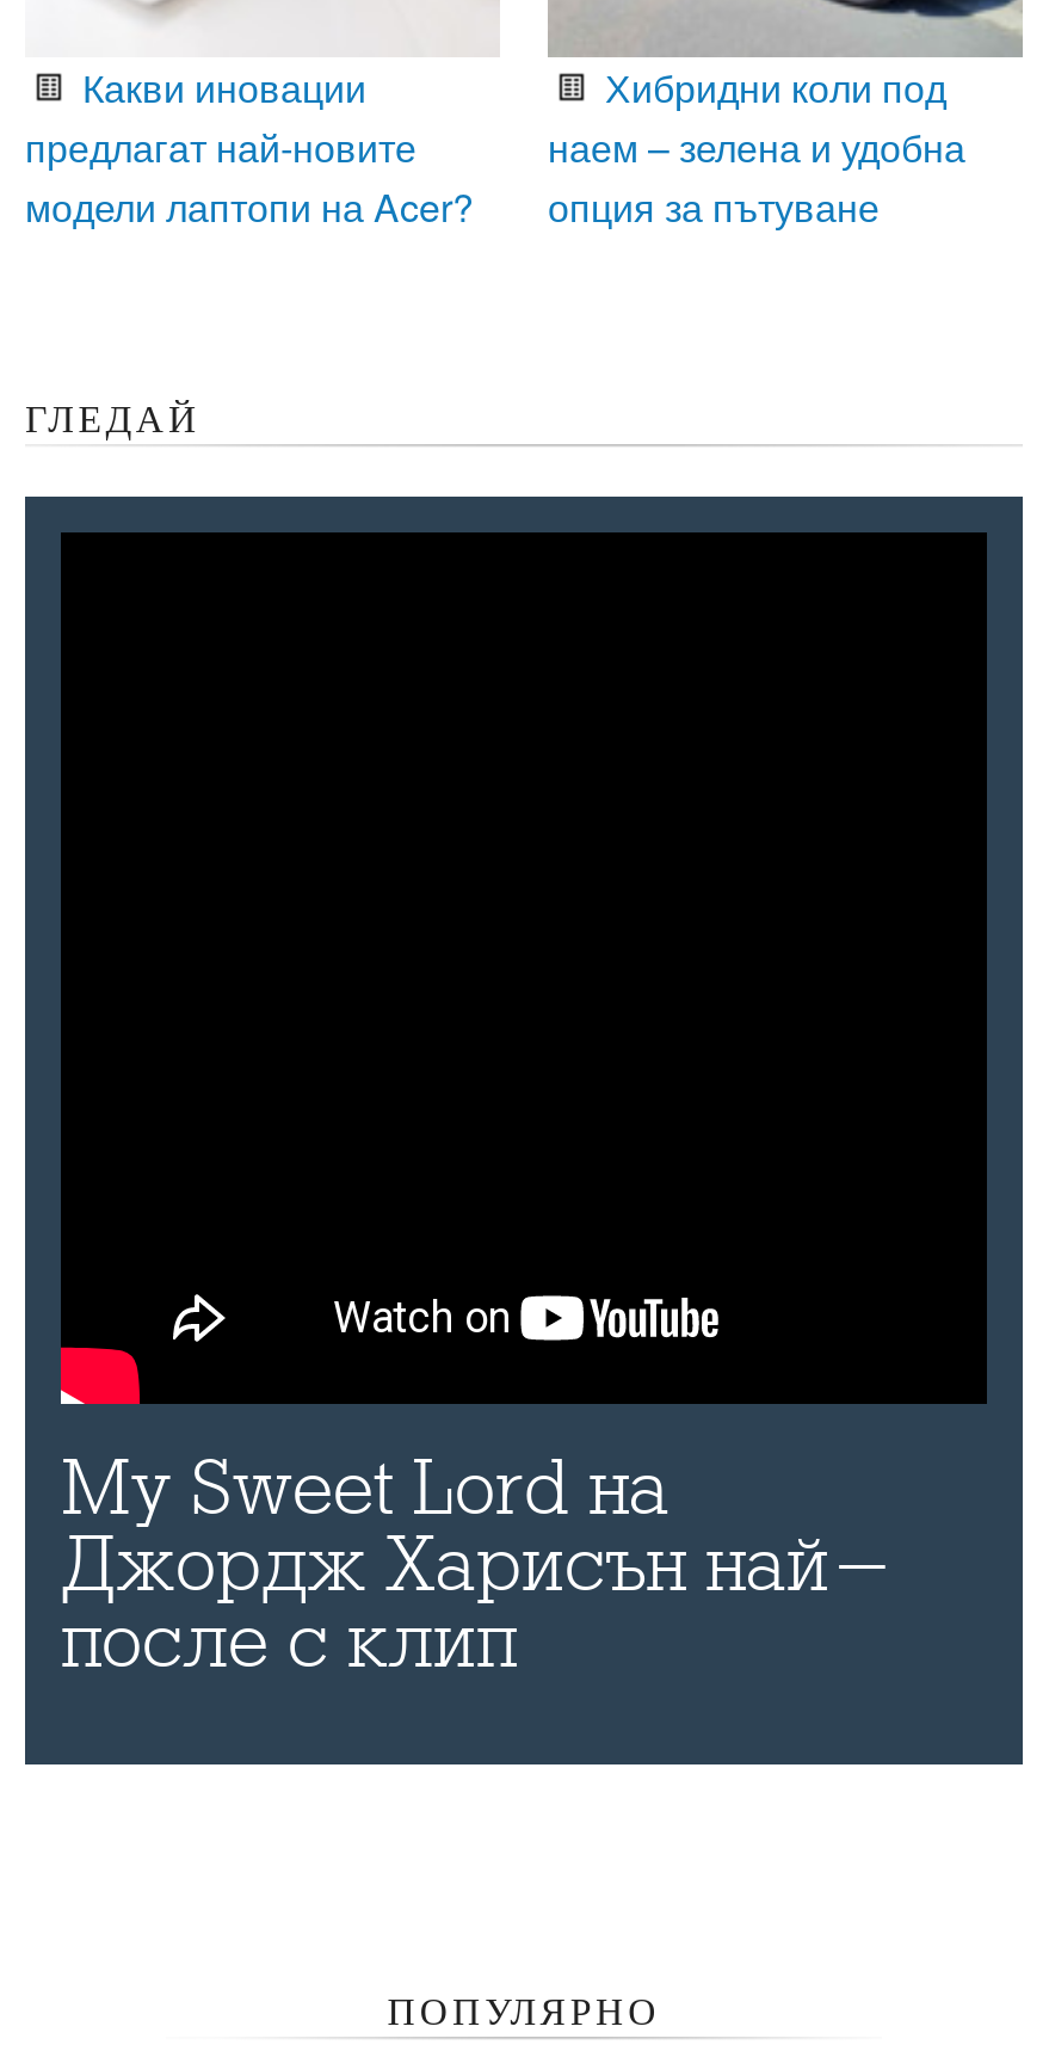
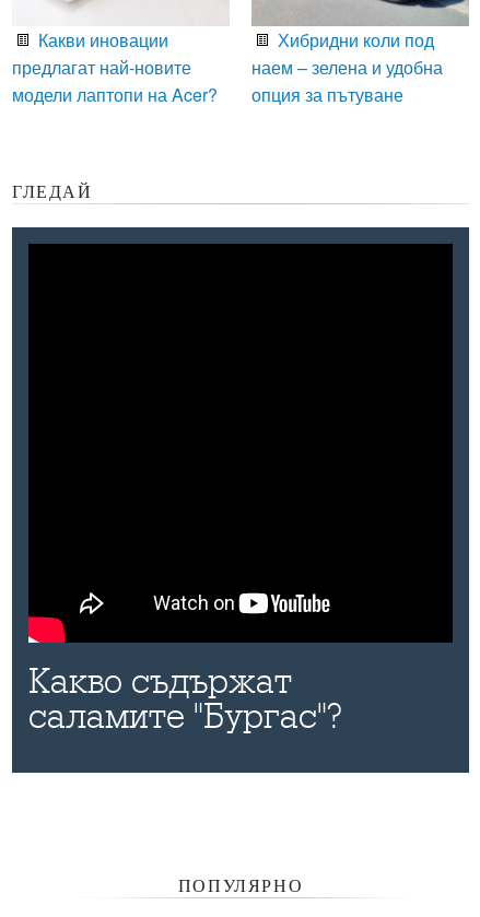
[61,1443,894,1684] My Sweet Lord на | Джордж Харисън най- | после с клип -> [28,661,343,736] Какво съдържат | саламите "Бургас"?

